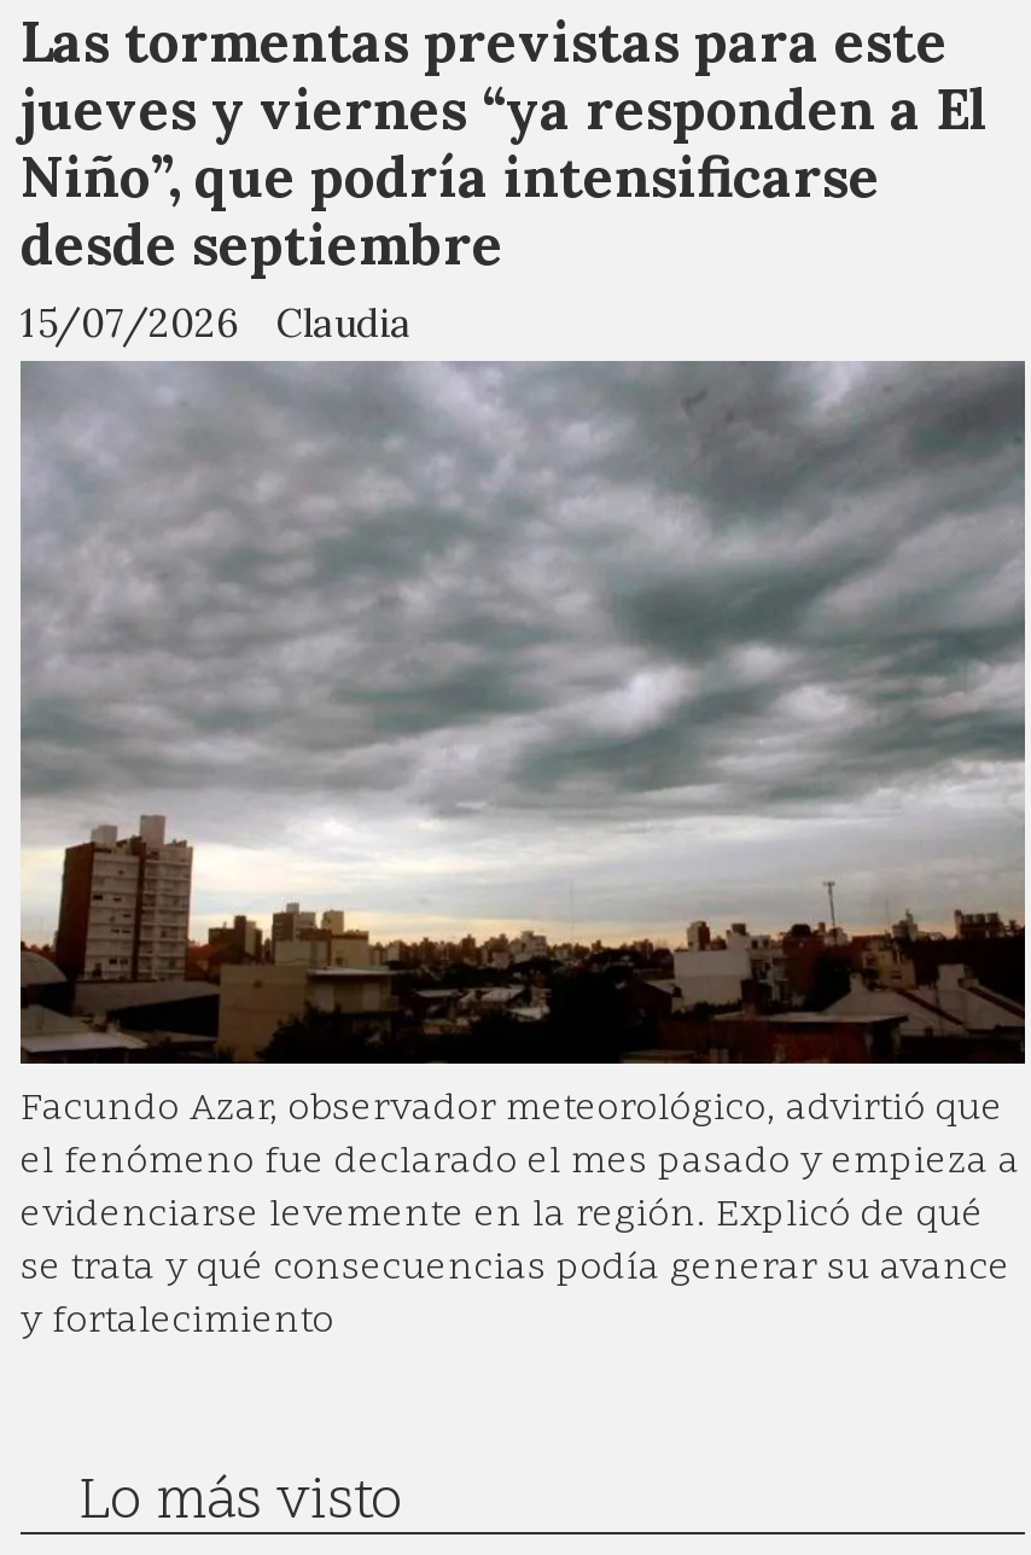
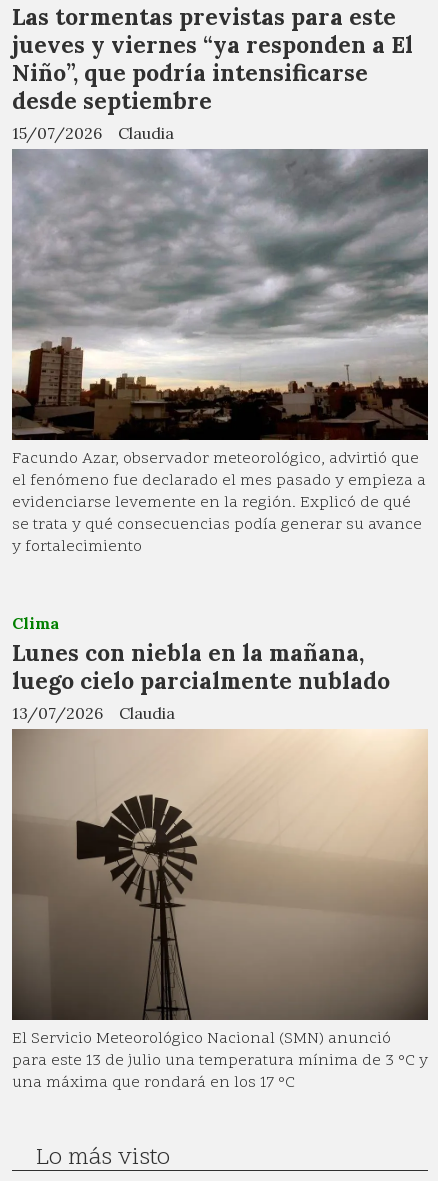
none -> [11,729,429,1094] [image] | El Servicio Meteorológico Nacional (SMN) anunció | para este 13 de julio una temperatura mínima de 3 °C y | una máxima que rondará en los 17 °C
none -> [12,638,390,723] Lunes con niebla en la mañana, | luego cielo parcialmente nublado | Claudia
none -> [12,613,59,633] Clima
none -> [12,703,103,723] 13/07/2026

